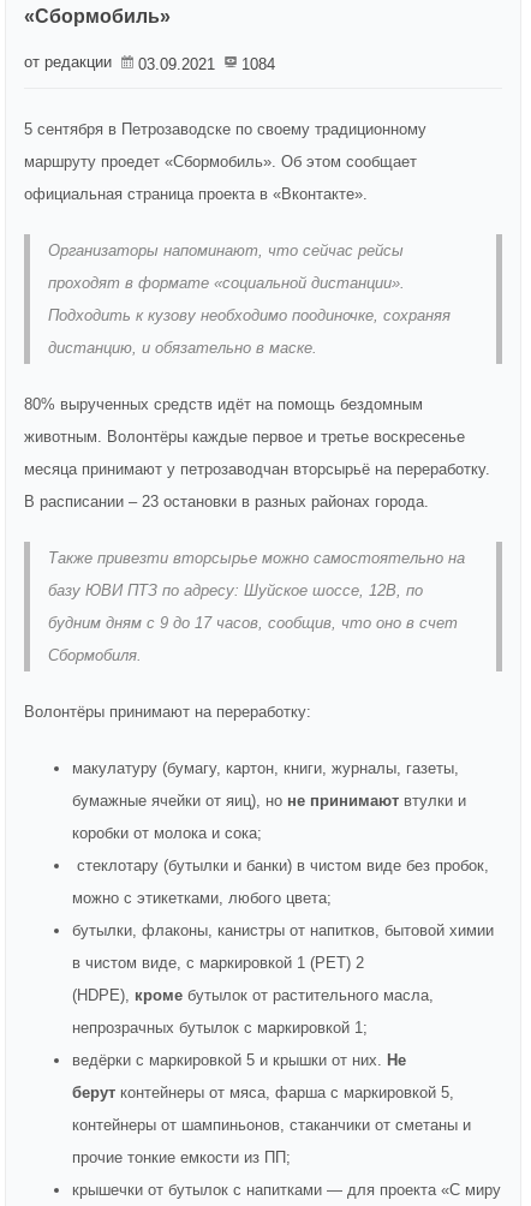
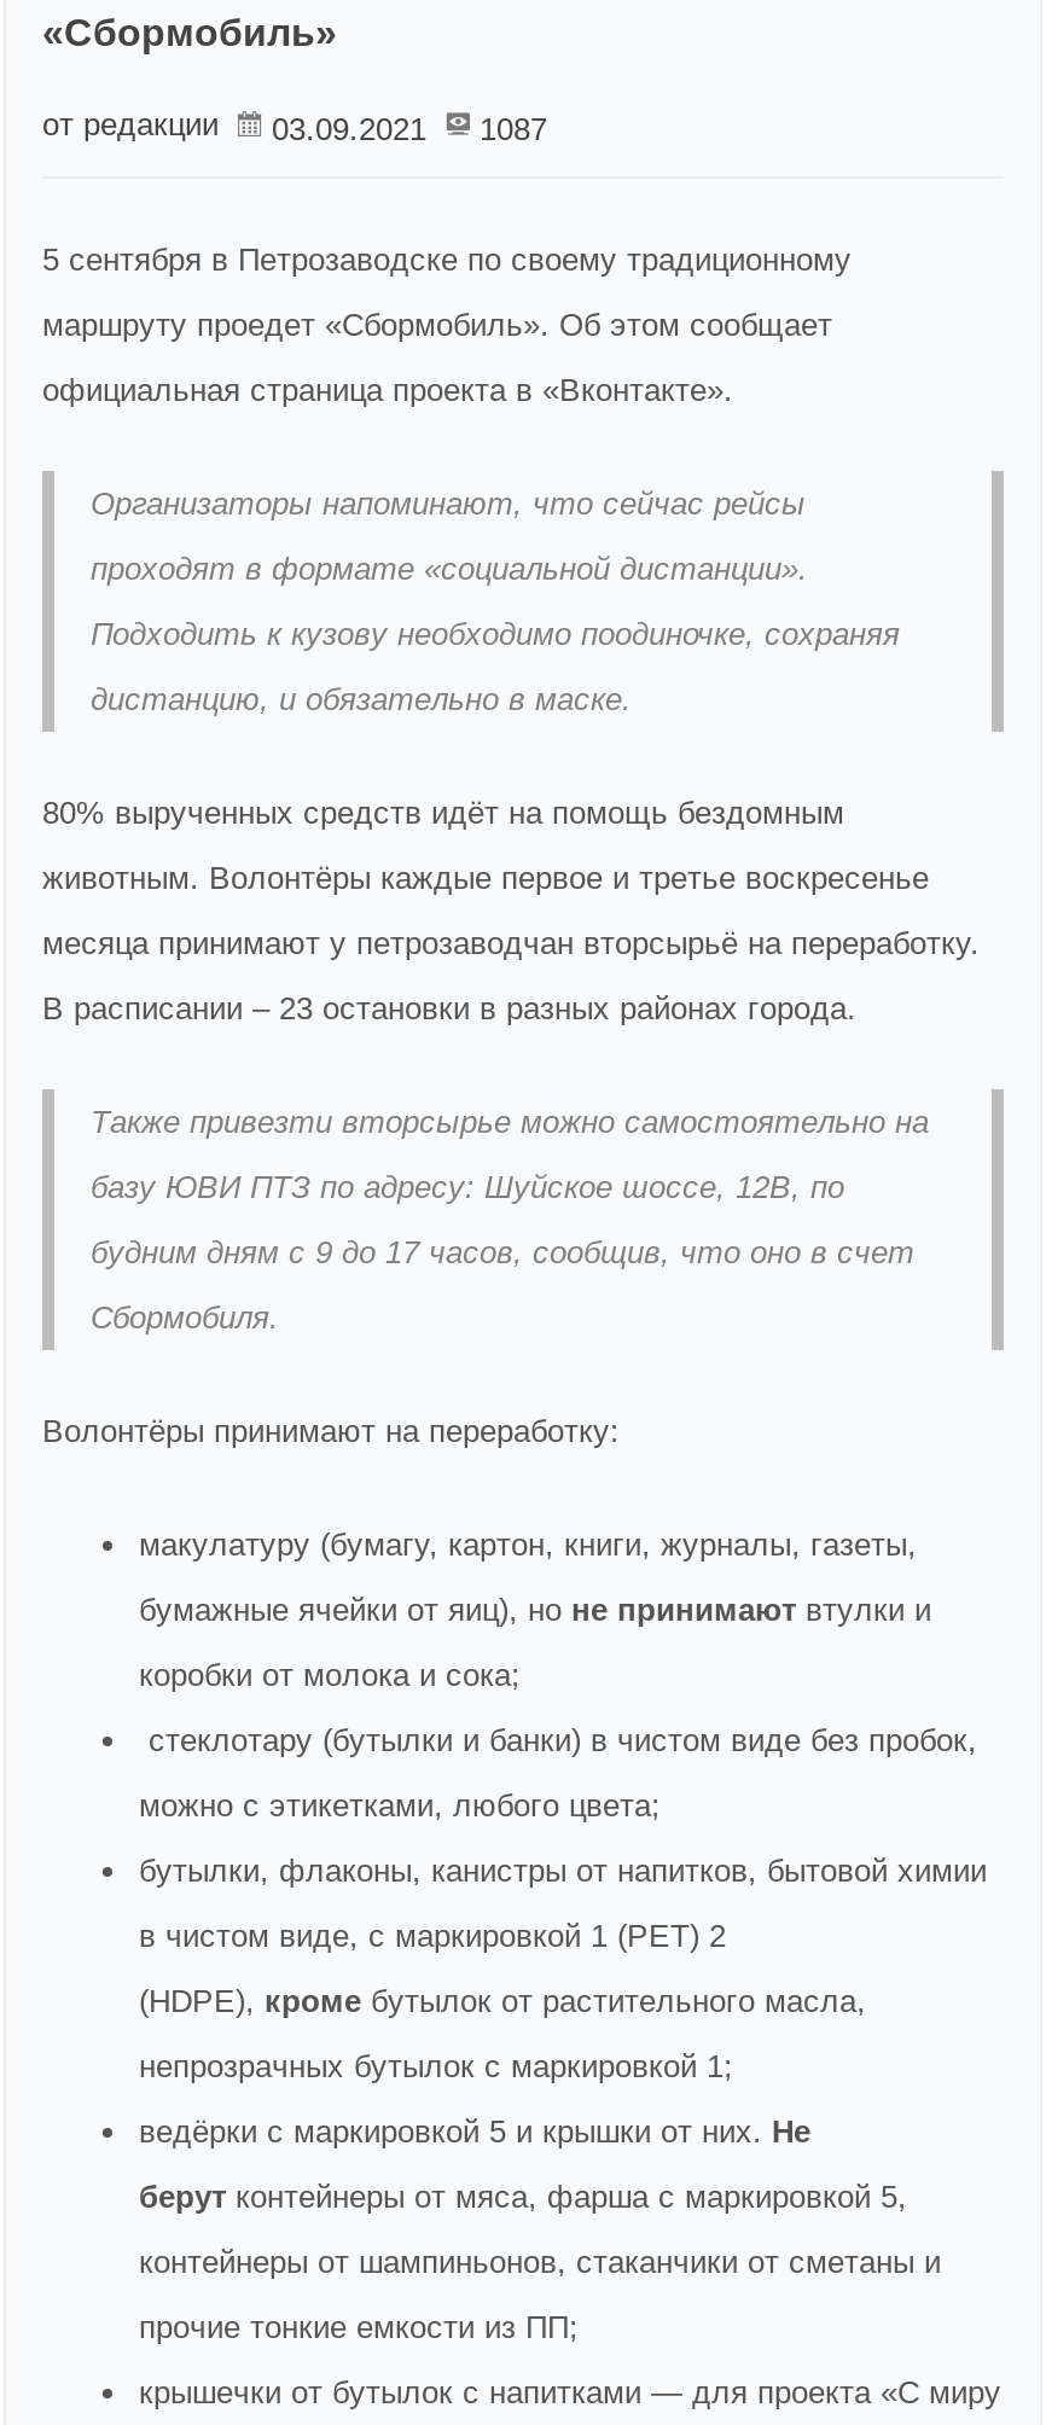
[24,53,275,73] от редакции 03.09.2021 1084 -> [42,106,547,147] от редакции 03.09.2021 1087

